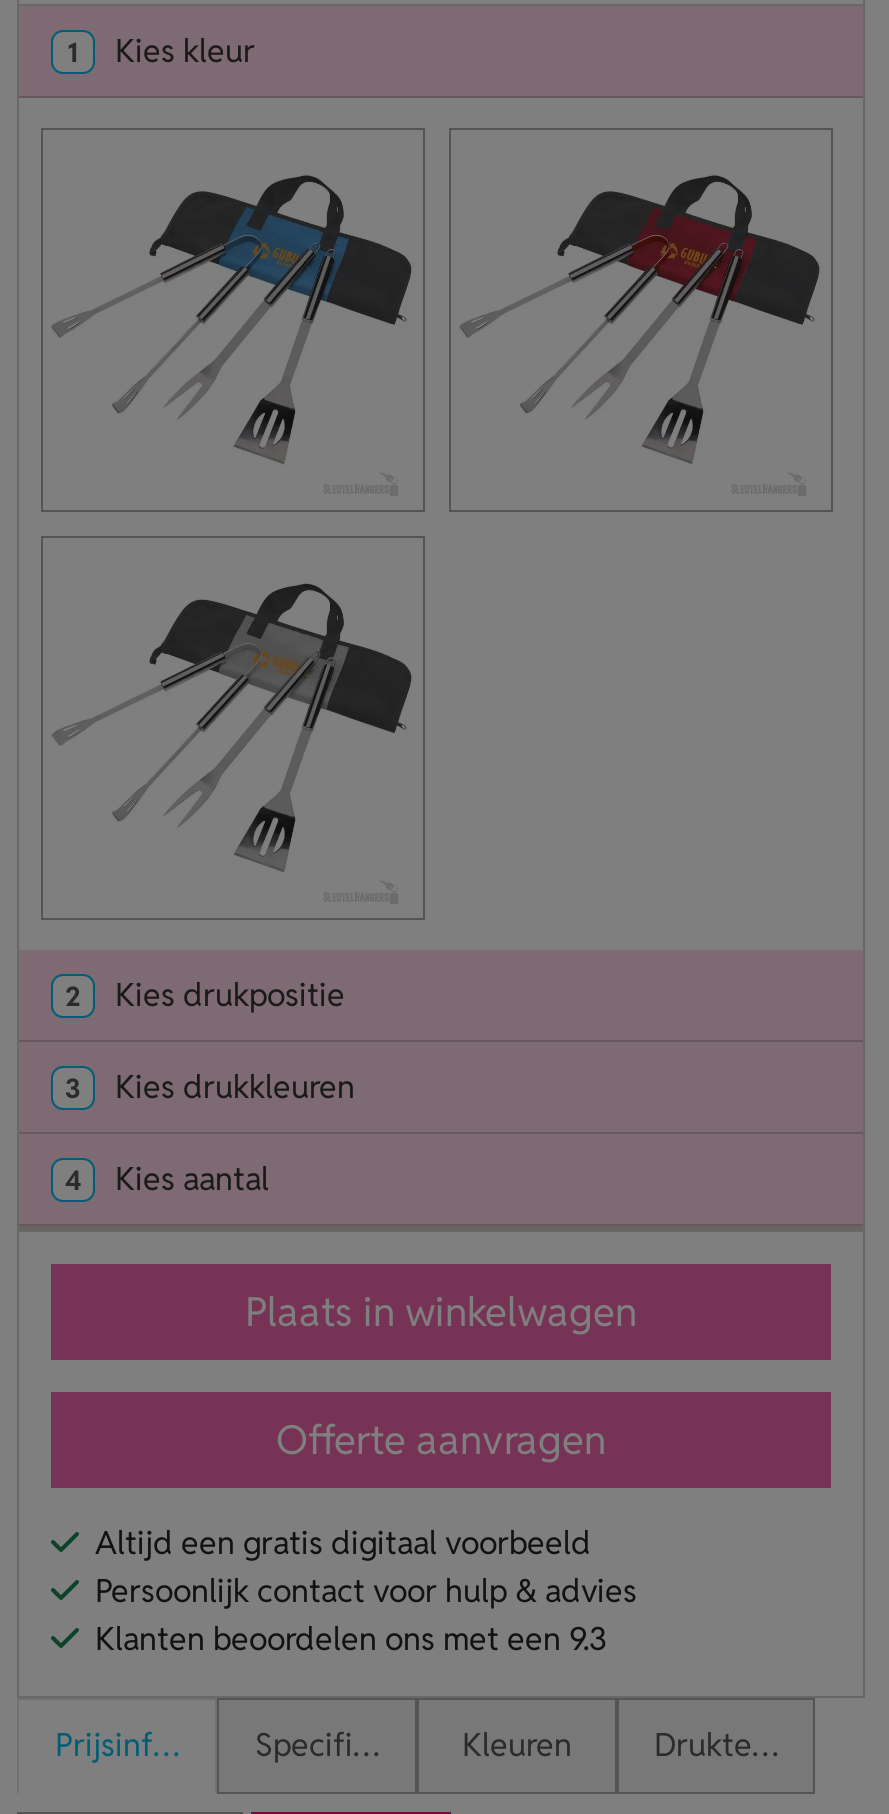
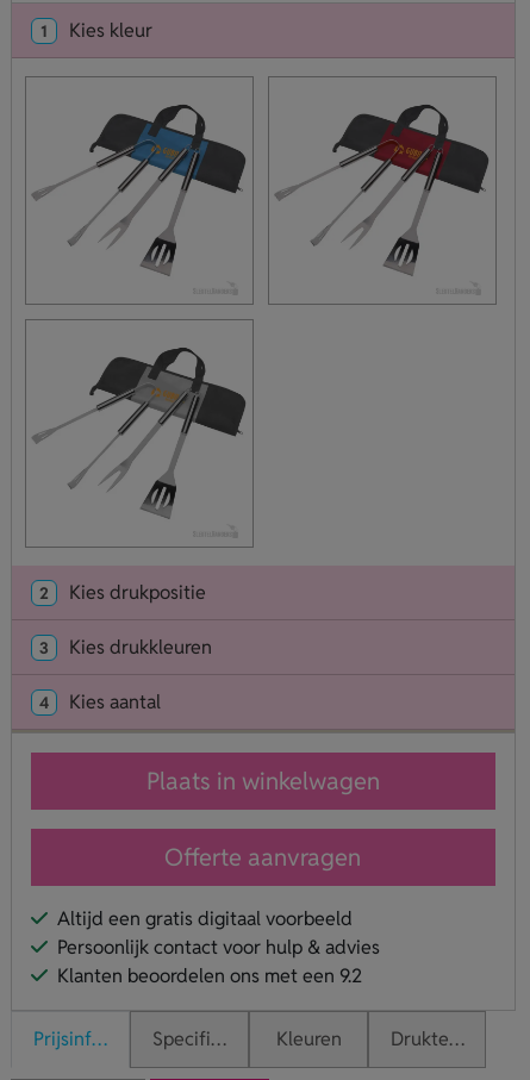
[95,1618,607,1660] Klanten beoordelen ons met een 9.3 -> [57,963,362,988] Klanten beoordelen ons met een 9.2

